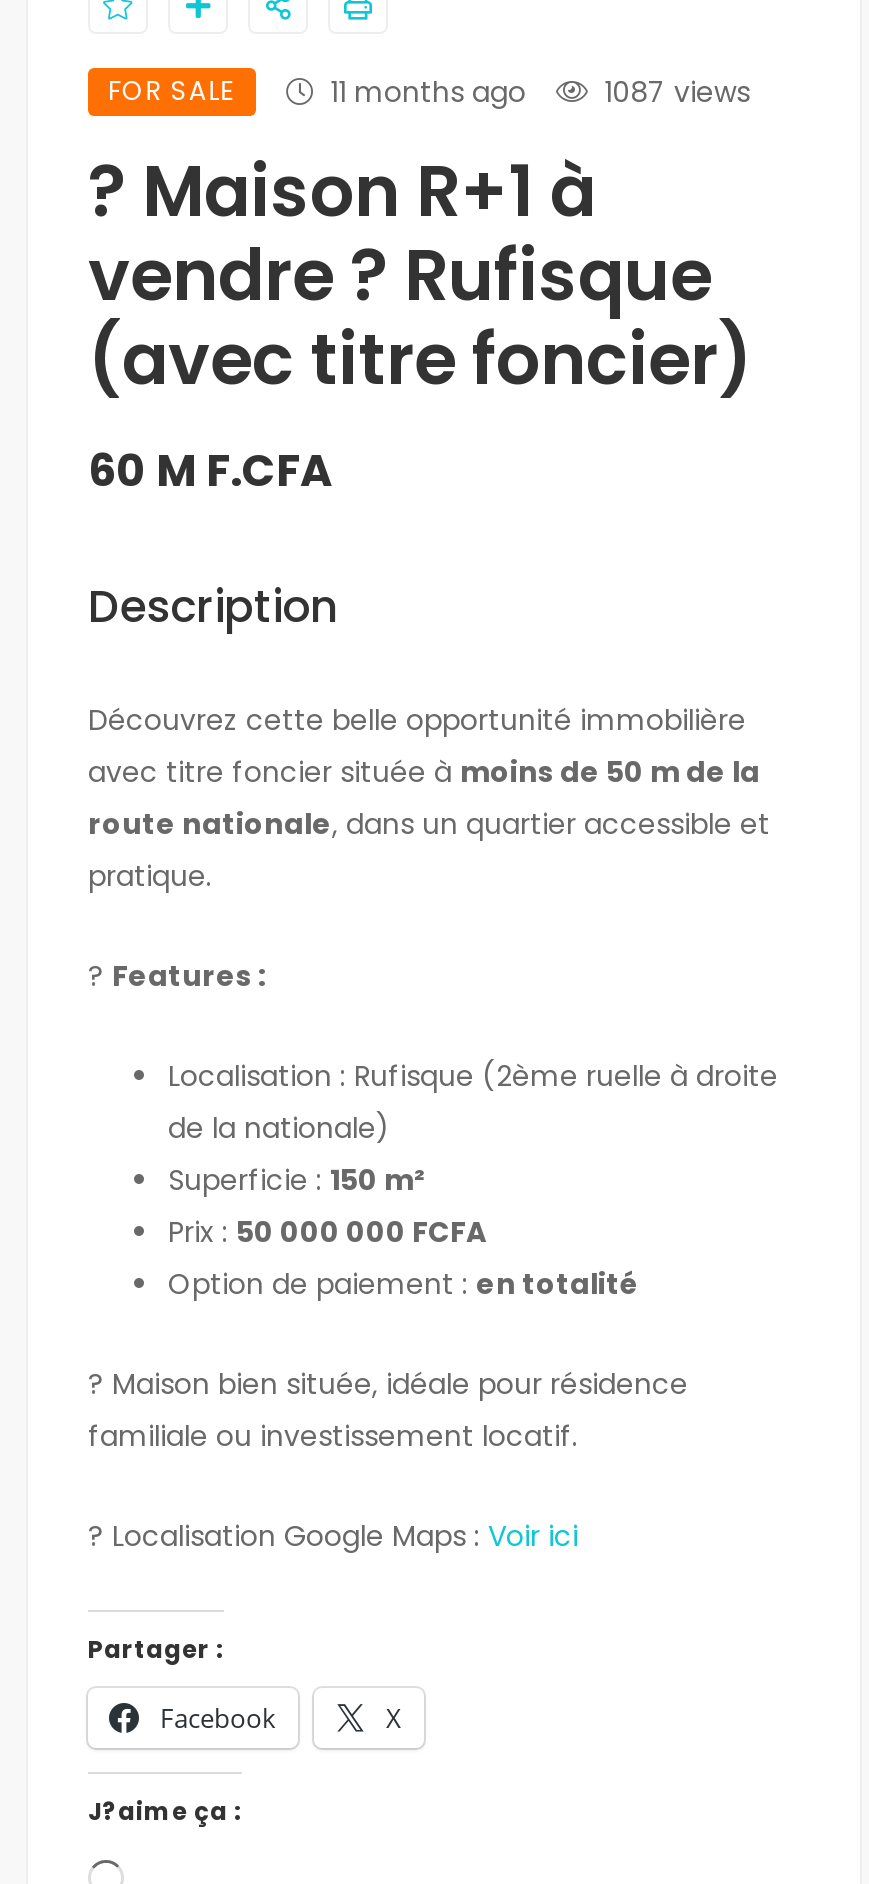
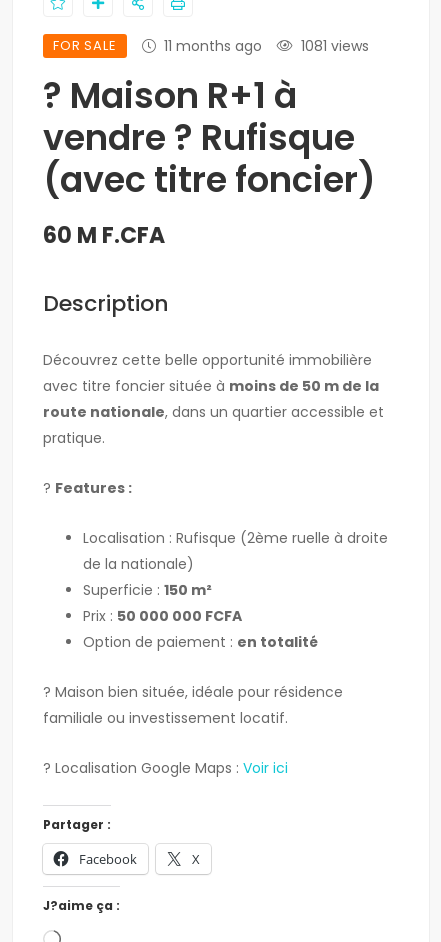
[604,72,750,112] 1087 views -> [301,36,369,56] 1081 views

